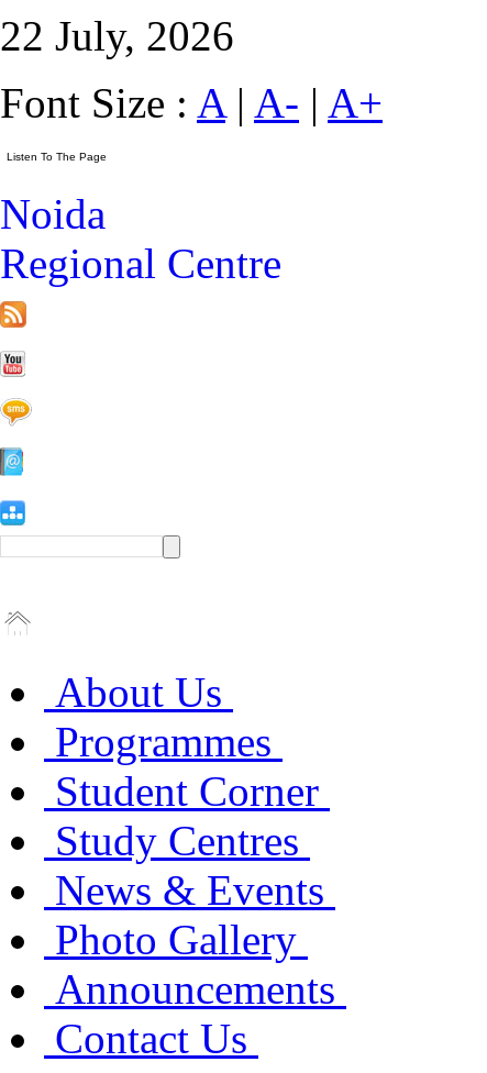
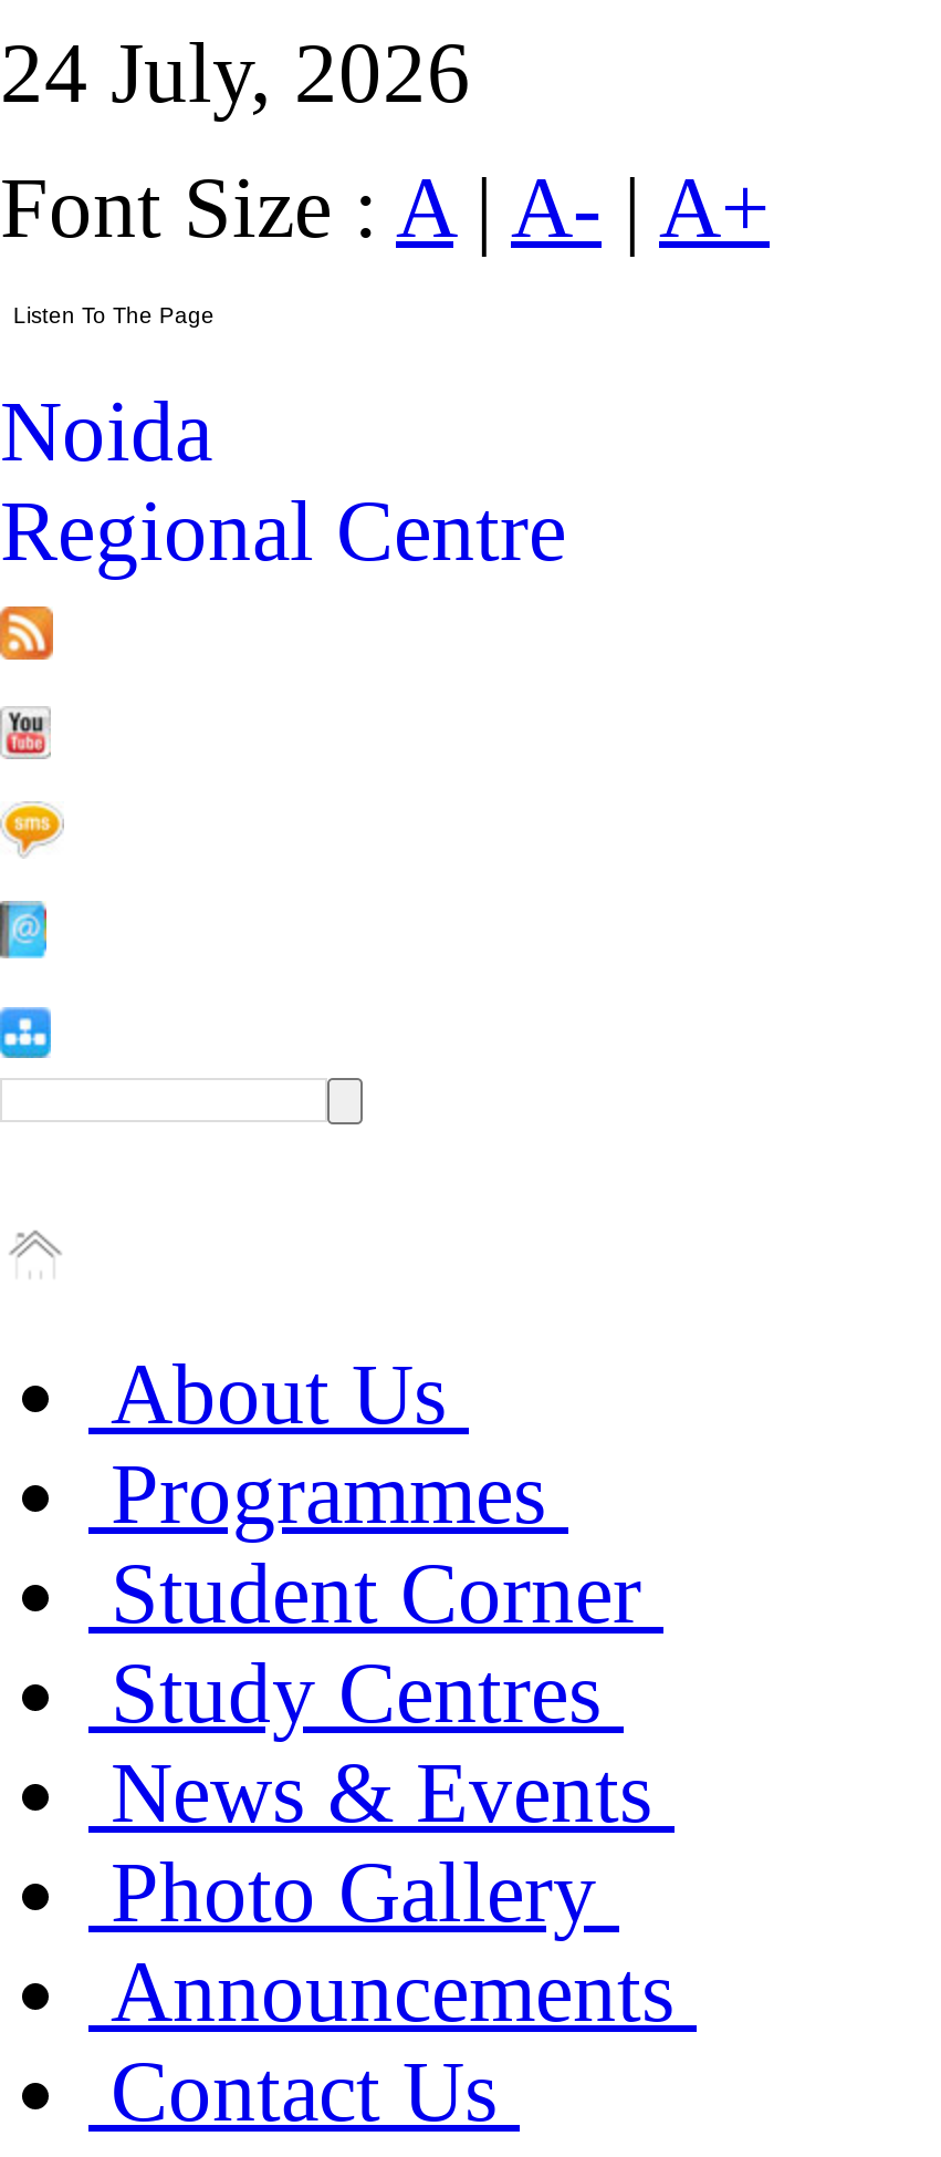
[0,12,234,59] 22 July, 2026 -> [0,24,471,120] 24 July, 2026

